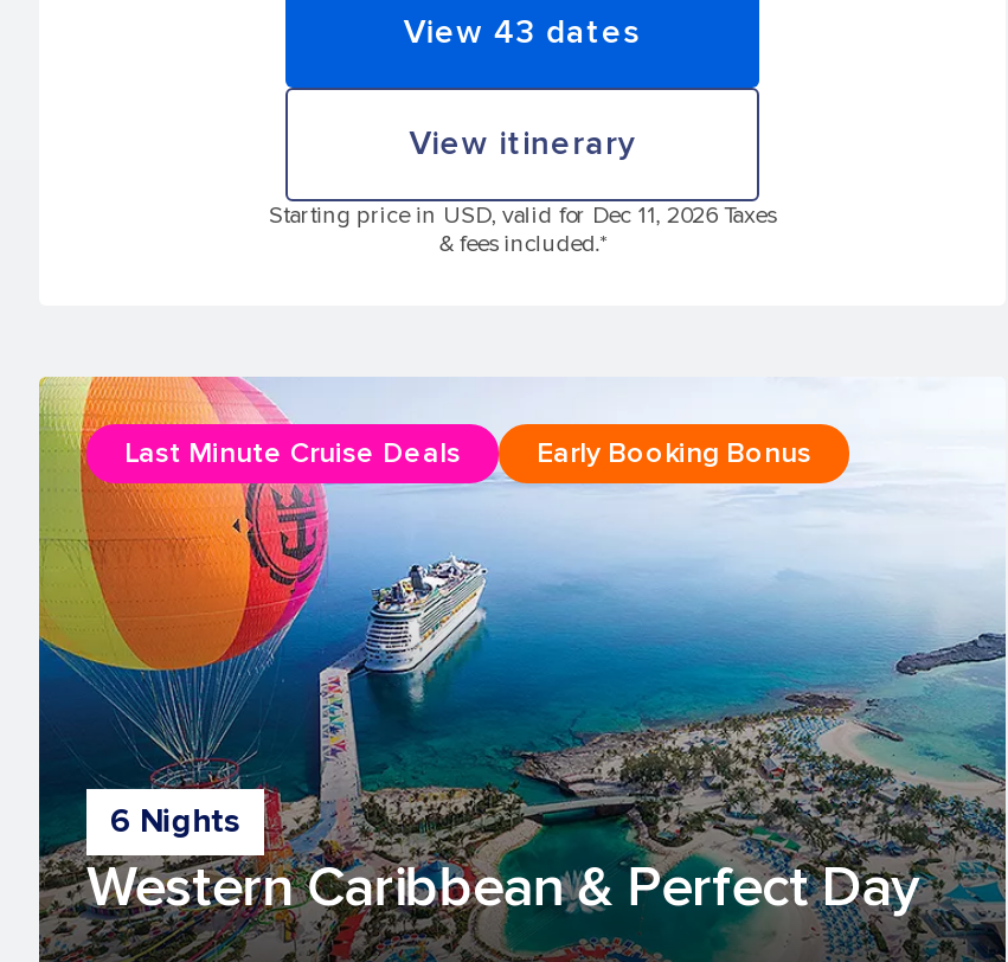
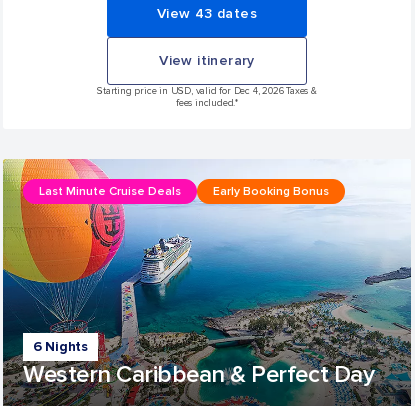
[269,201,776,258] Starting price in USD, valid for Dec 11, 2026 Taxes | & fees included.* -> [97,85,317,109] Starting price in USD, valid for Dec 4, 2026 Taxes & | fees included.*

